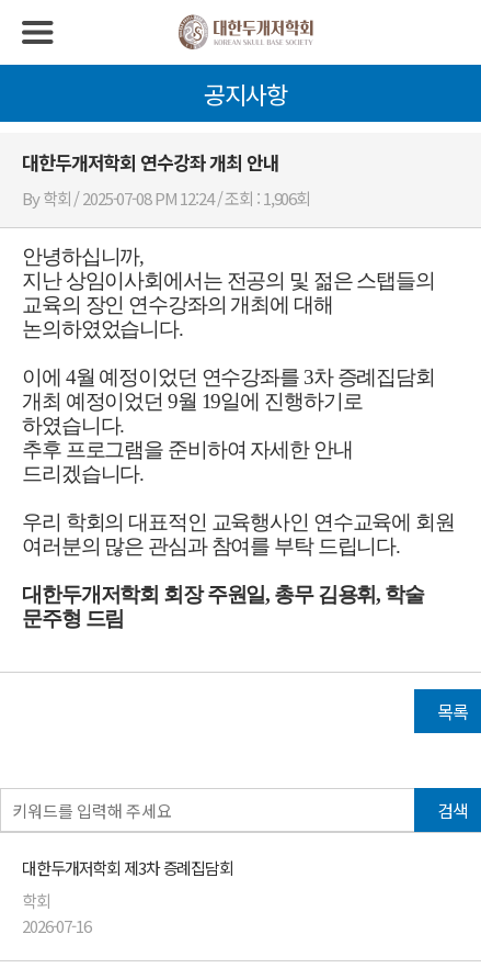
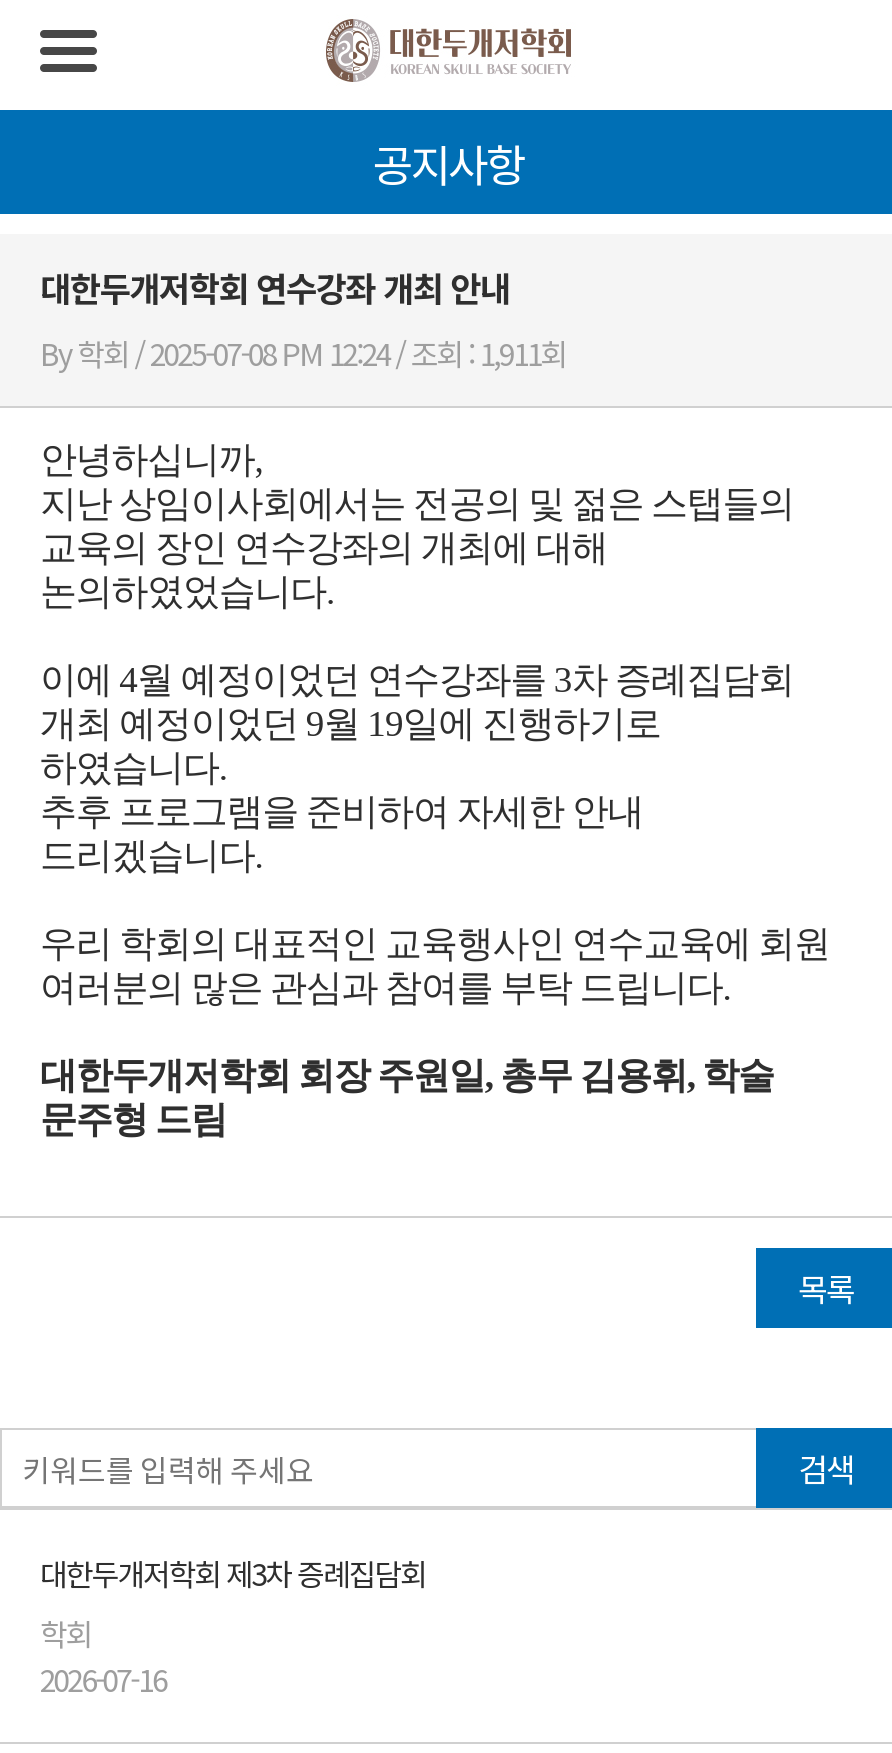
[22,187,310,210] By 학회 / 2025-07-08 PM 12:24 / 조회 : 1,906회 -> [40,332,566,374] By 학회 / 2025-07-08 PM 12:24 / 조회 : 1,911회

